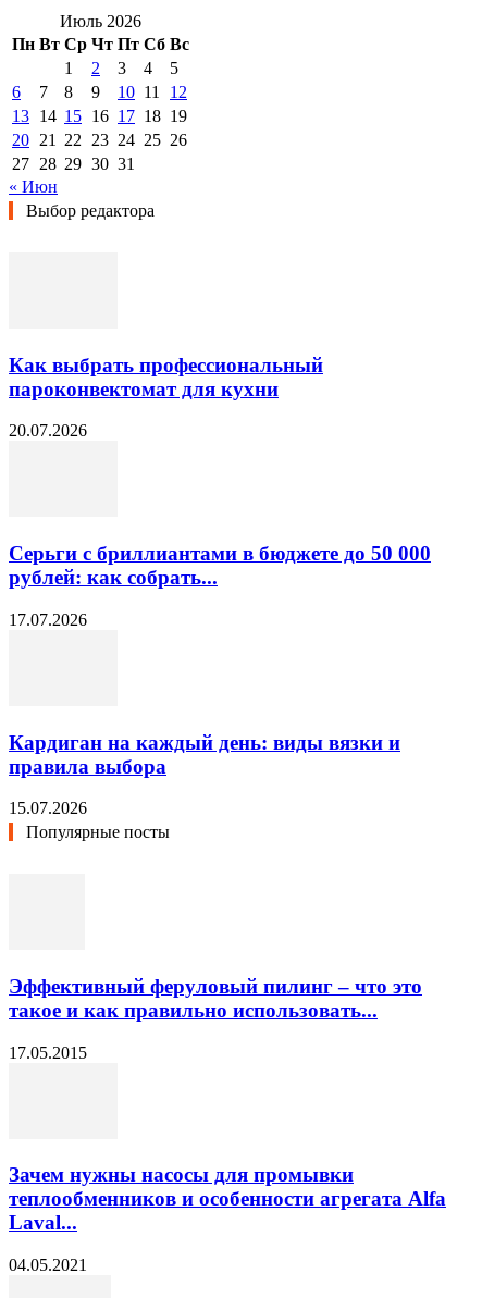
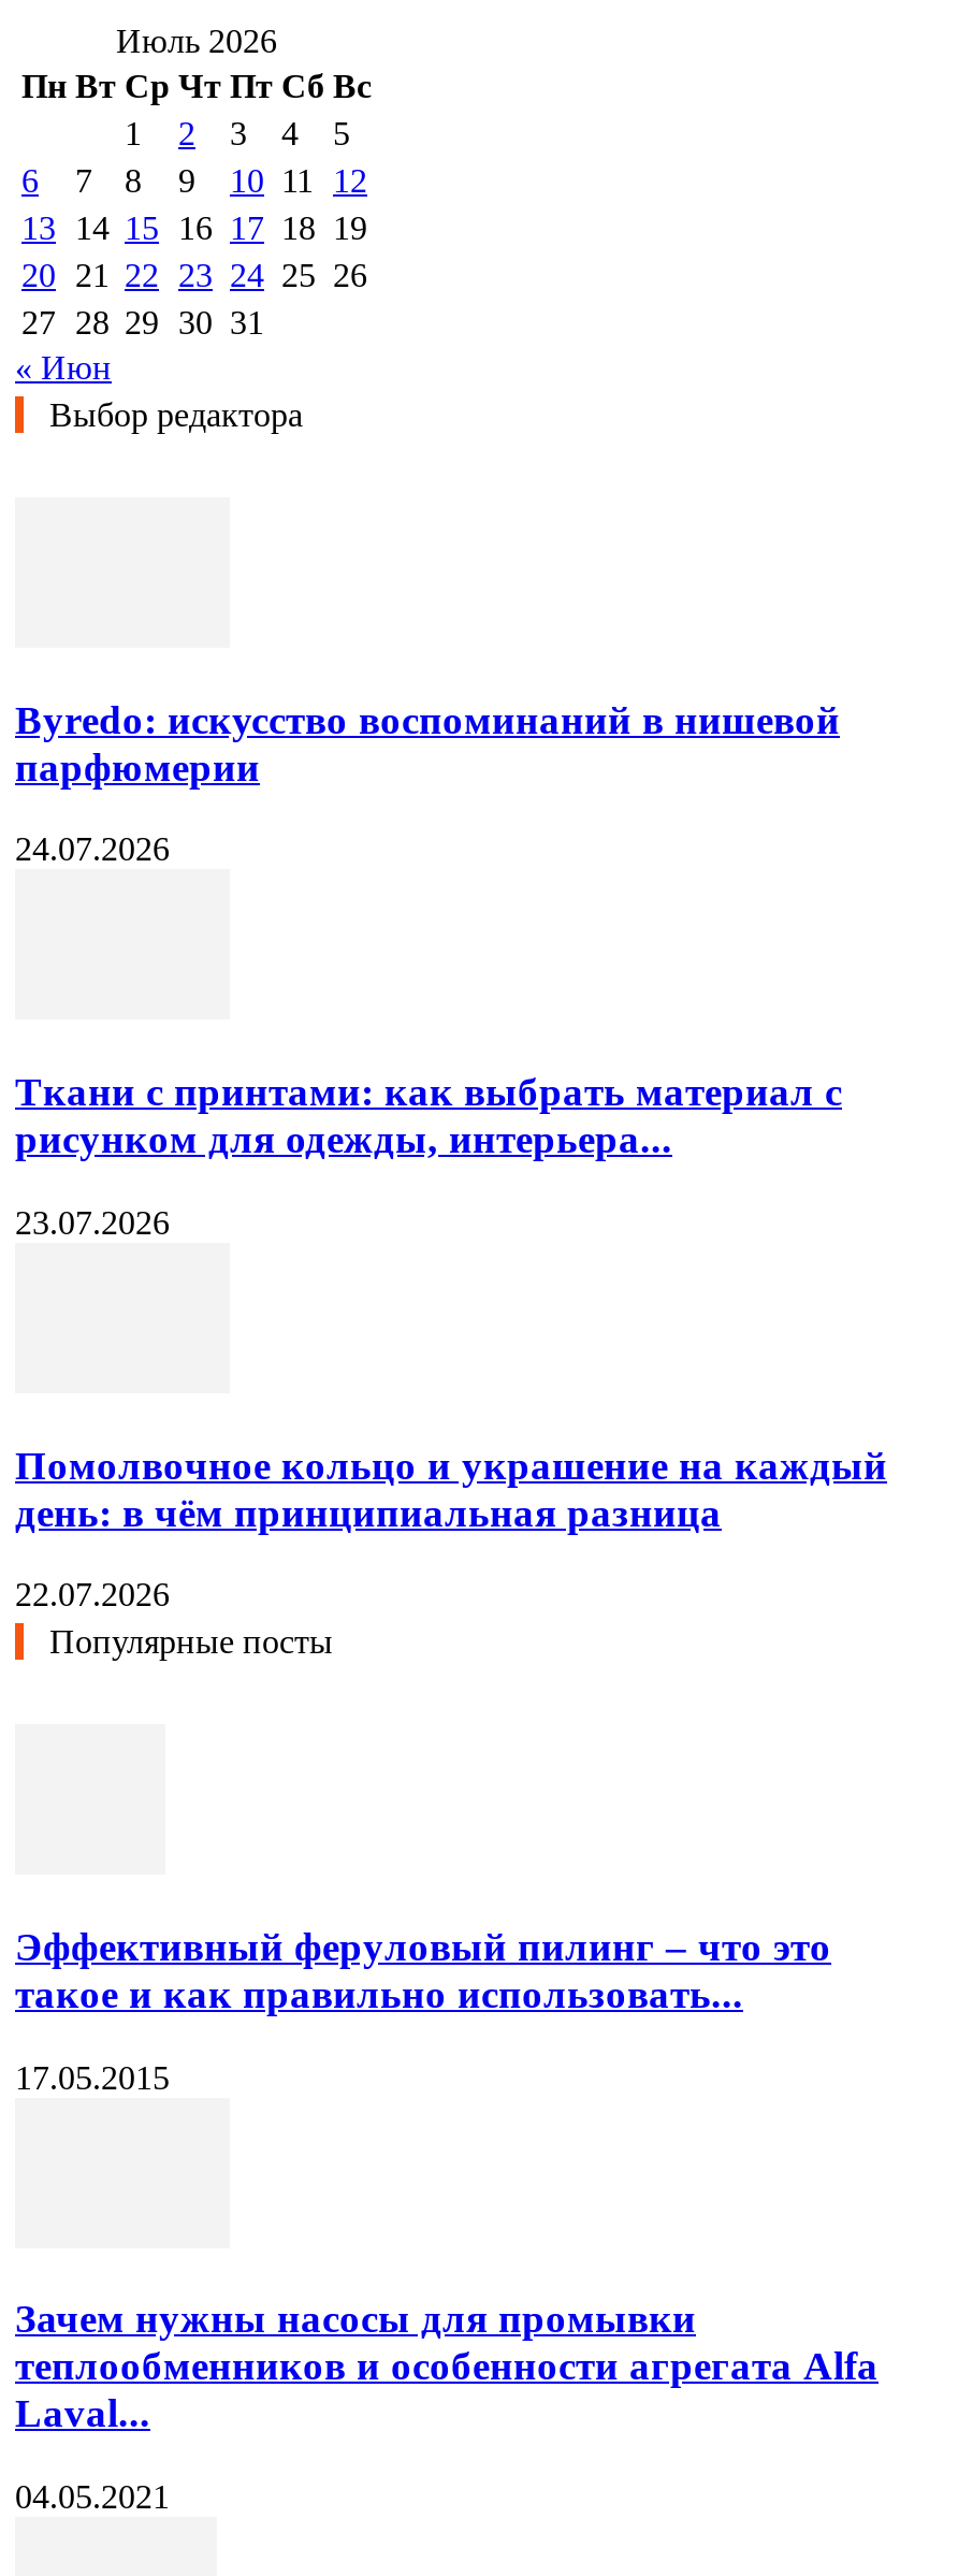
[9,353,323,400] Как выбрать профессиональный | пароконвектомат для кухни -> [15,697,840,789] Byredo: искусство воспоминаний в нишевой | парфюмерии
[9,421,87,440] 20.07.2026 -> [15,831,170,868] 24.07.2026
[9,542,431,589] Серьги с бриллиантами в бюджете до 50 000 | рублей: как собрать... -> [15,1069,842,1161] Ткани с принтами: как выбрать материал с | рисунком для одежды, интерьера...
[9,610,87,629] 17.07.2026 -> [15,1204,170,1240] 23.07.2026
[9,731,400,777] Кардиган на каждый день: виды вязки и | правила выбора -> [15,1442,887,1534] Помолвочное кольцо и украшение на каждый | день: в чём принципиальная разница
[9,799,87,817] 15.07.2026 -> [15,1576,170,1613] 22.07.2026

